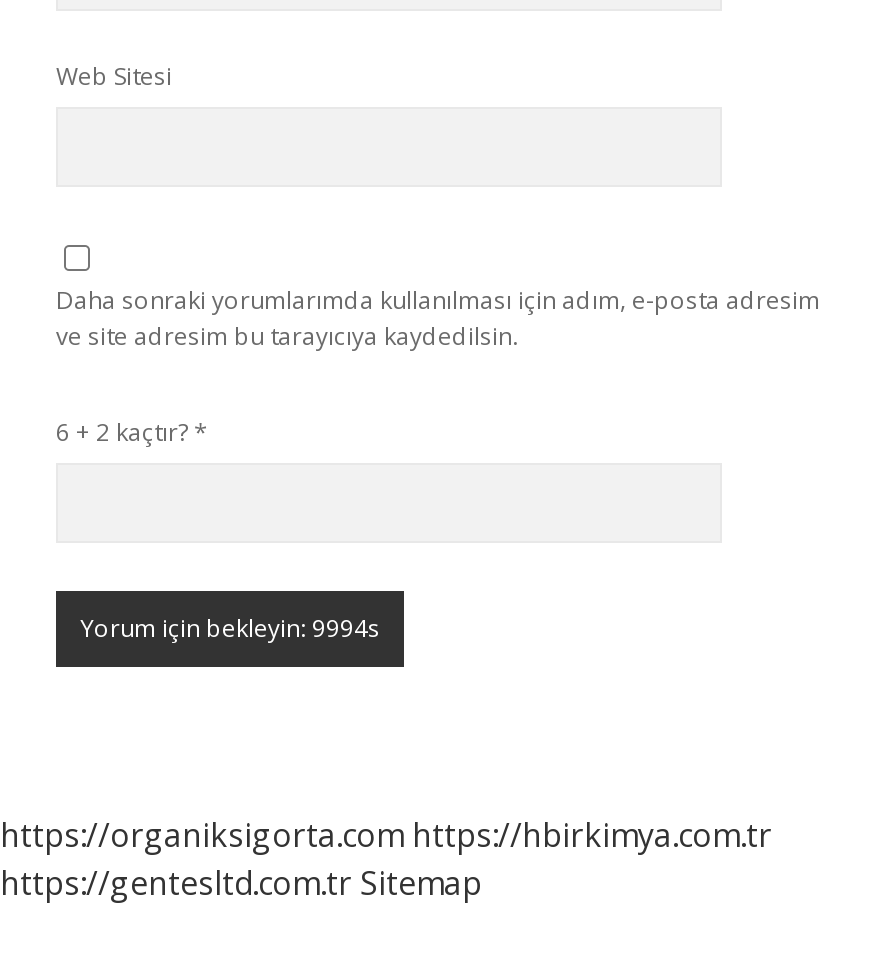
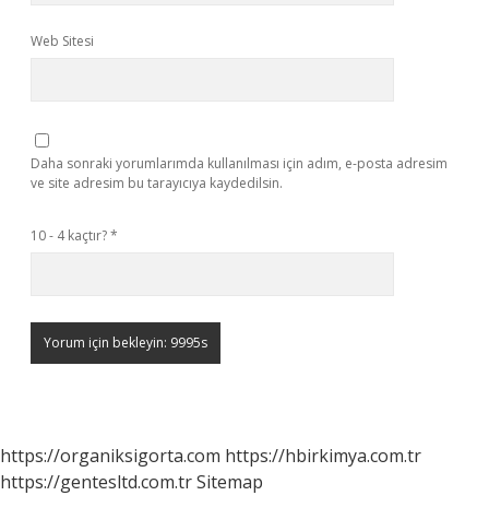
[56,415,208,449] 6 + 2 kaçtır? * -> [31,226,118,245] 10 - 4 kaçtır? *

